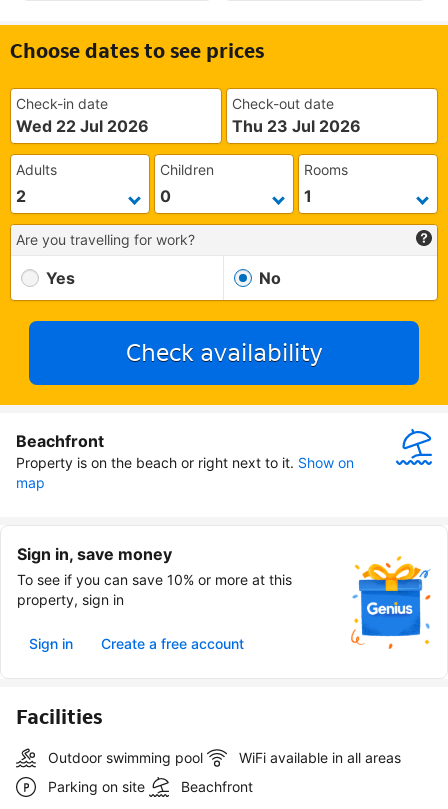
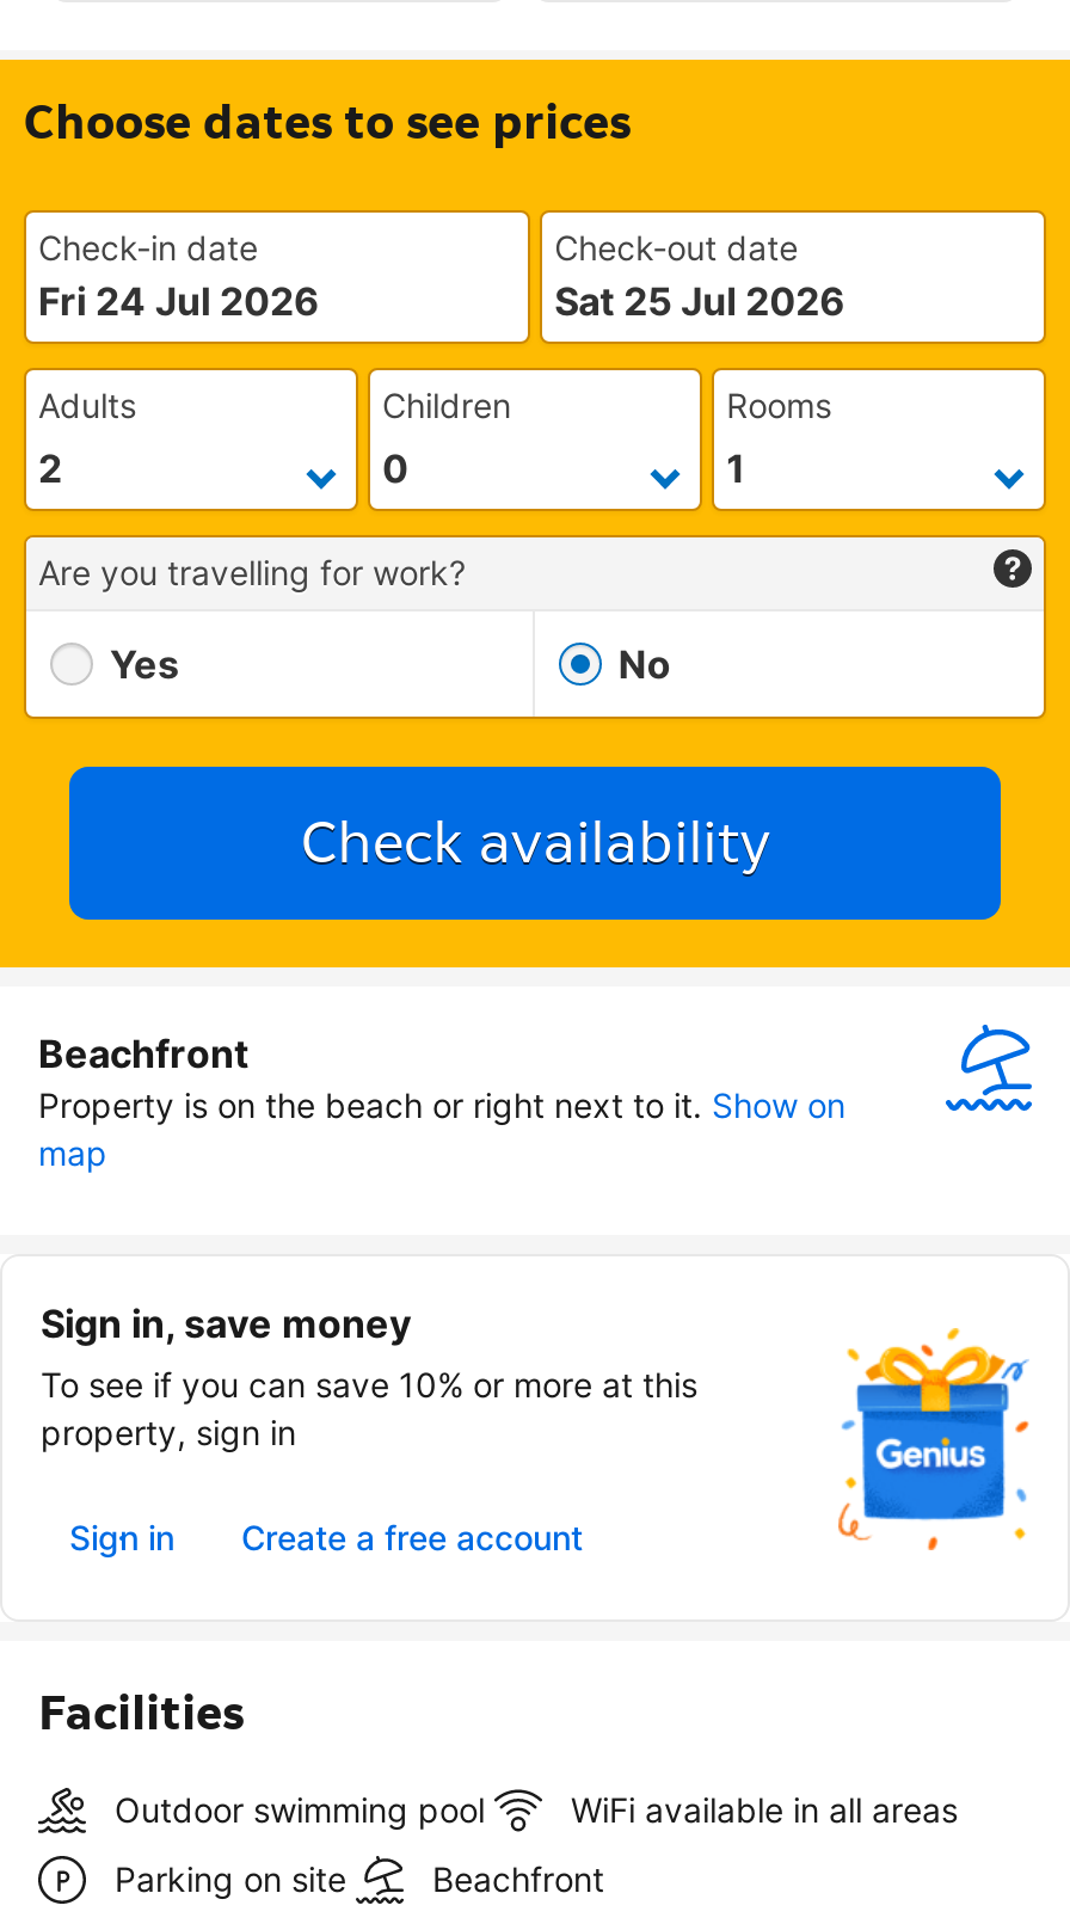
[16,116,149,136] Wed 22 Jul 2026 -> [38,277,320,325] Fri 24 Jul 2026
[232,116,361,136] Thu 23 Jul 2026 -> [554,277,846,325] Sat 25 Jul 2026

